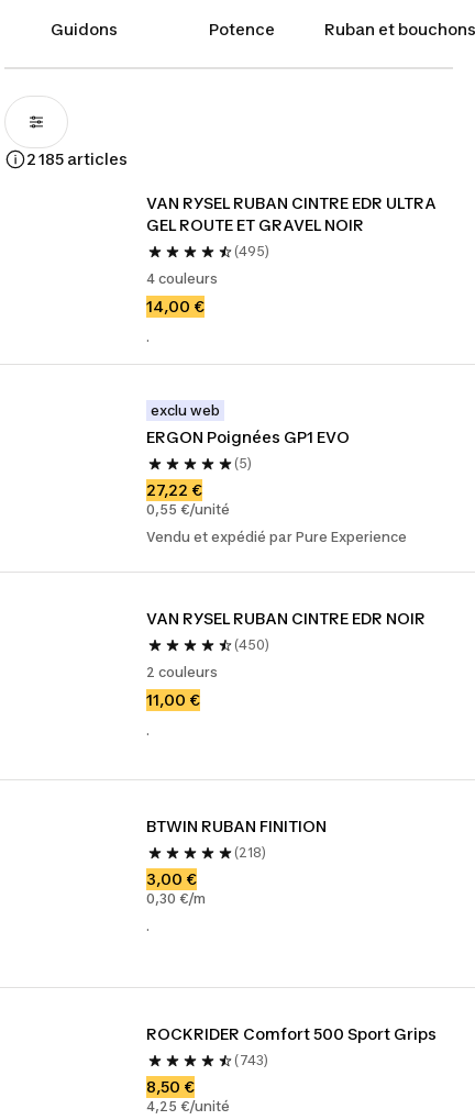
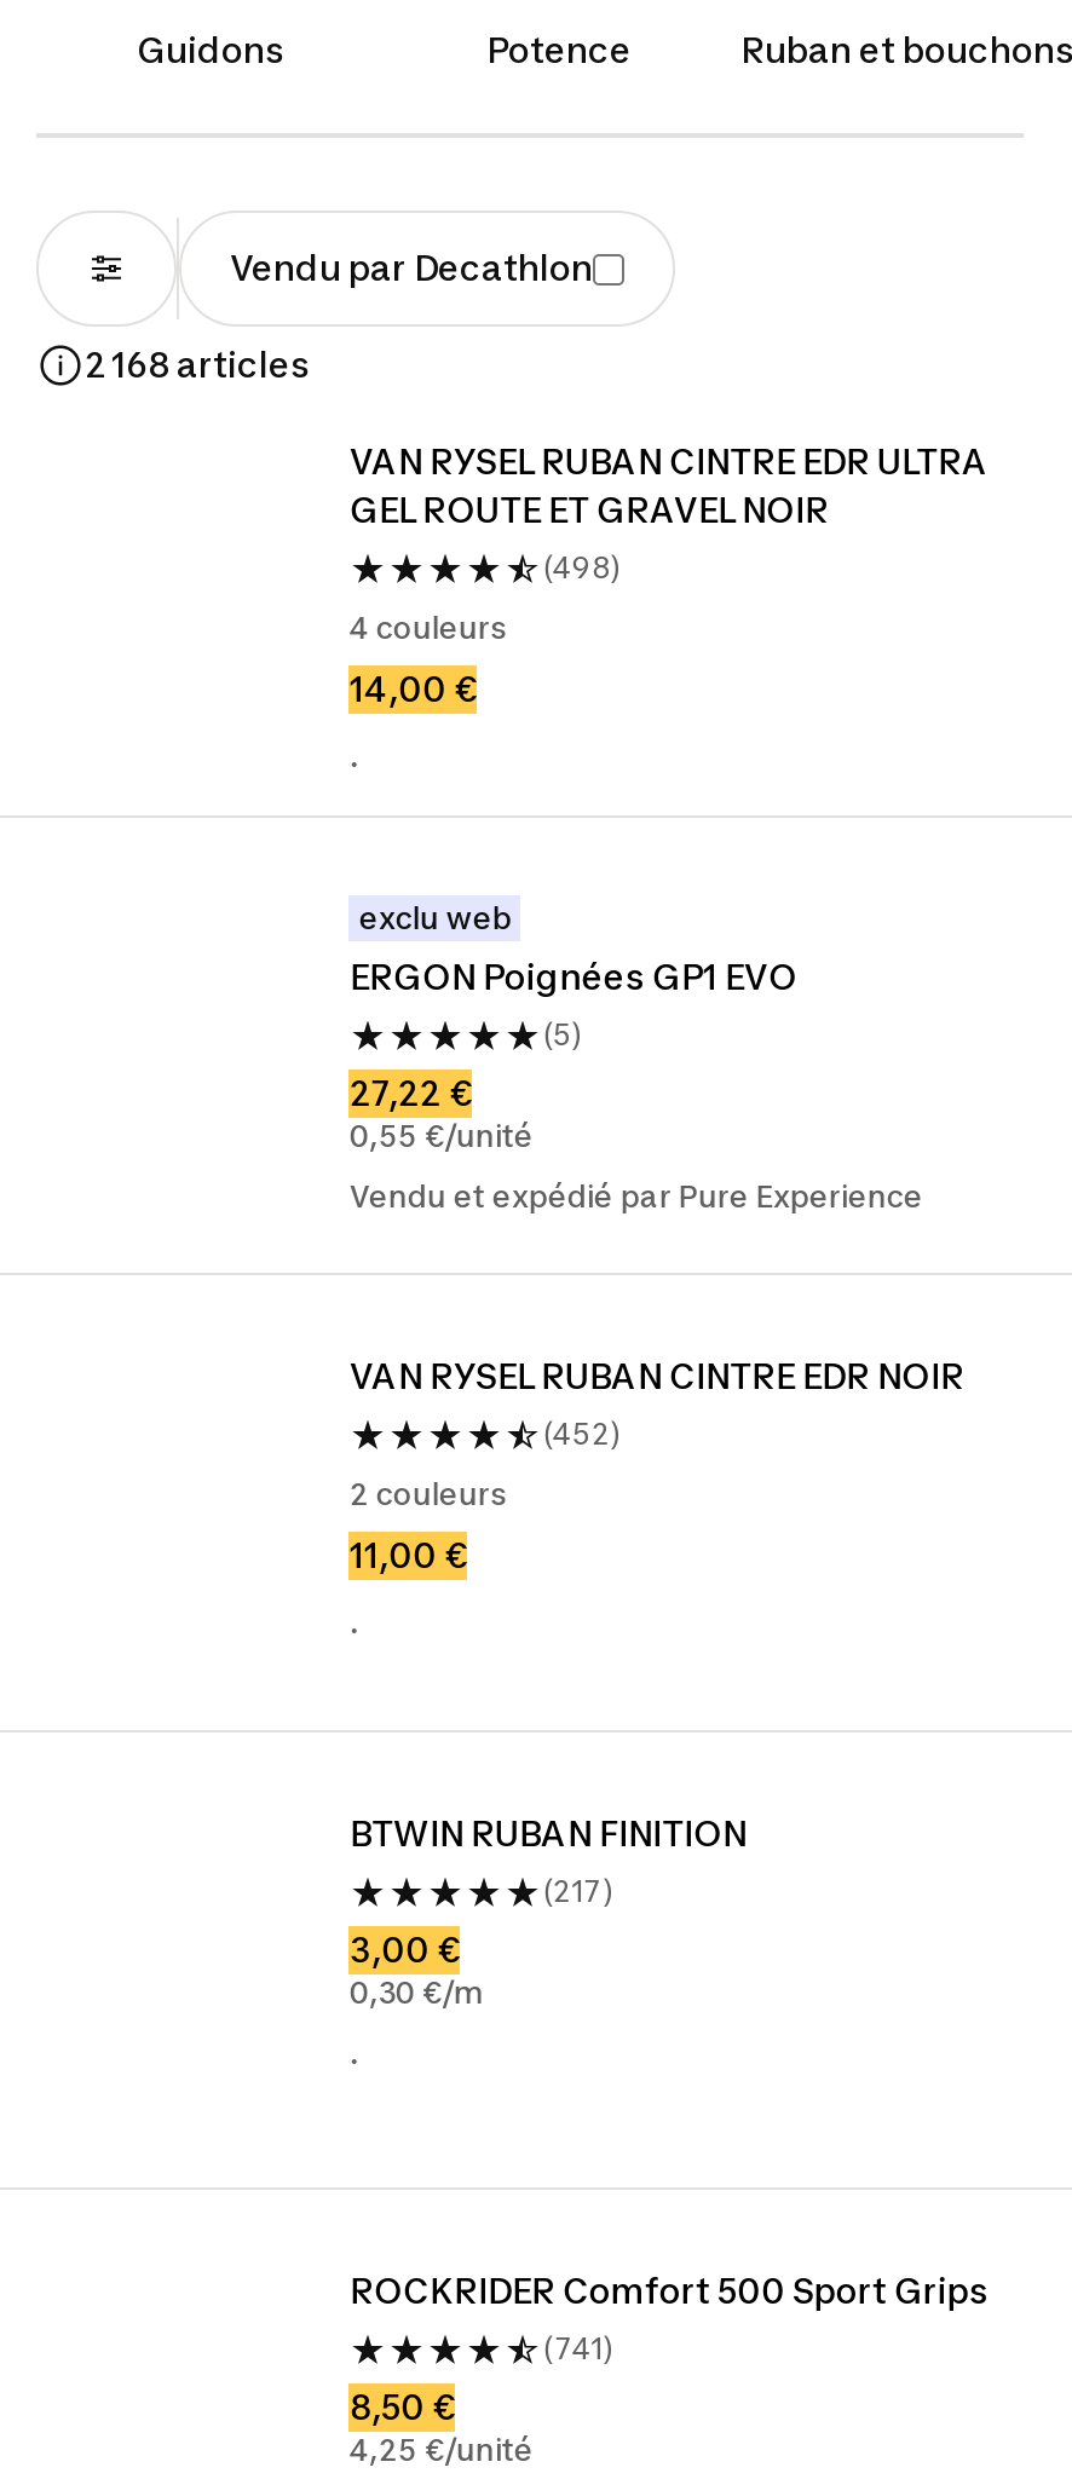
[26,149,128,168] 2 185 articles -> [85,247,593,385] Vendu par Decathlon | 2 168 articles
[235,243,270,259] (495) -> [543,549,620,586] (498)
[235,636,270,653] (450) -> [543,1416,620,1452] (452)
[235,844,266,861] (218) -> [543,1873,613,1909] (217)
[235,1052,269,1068] (743) -> [543,2330,613,2366] (741)

